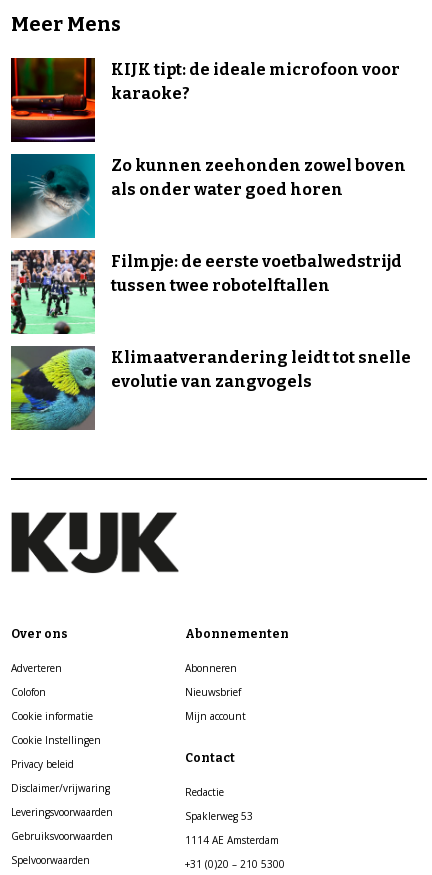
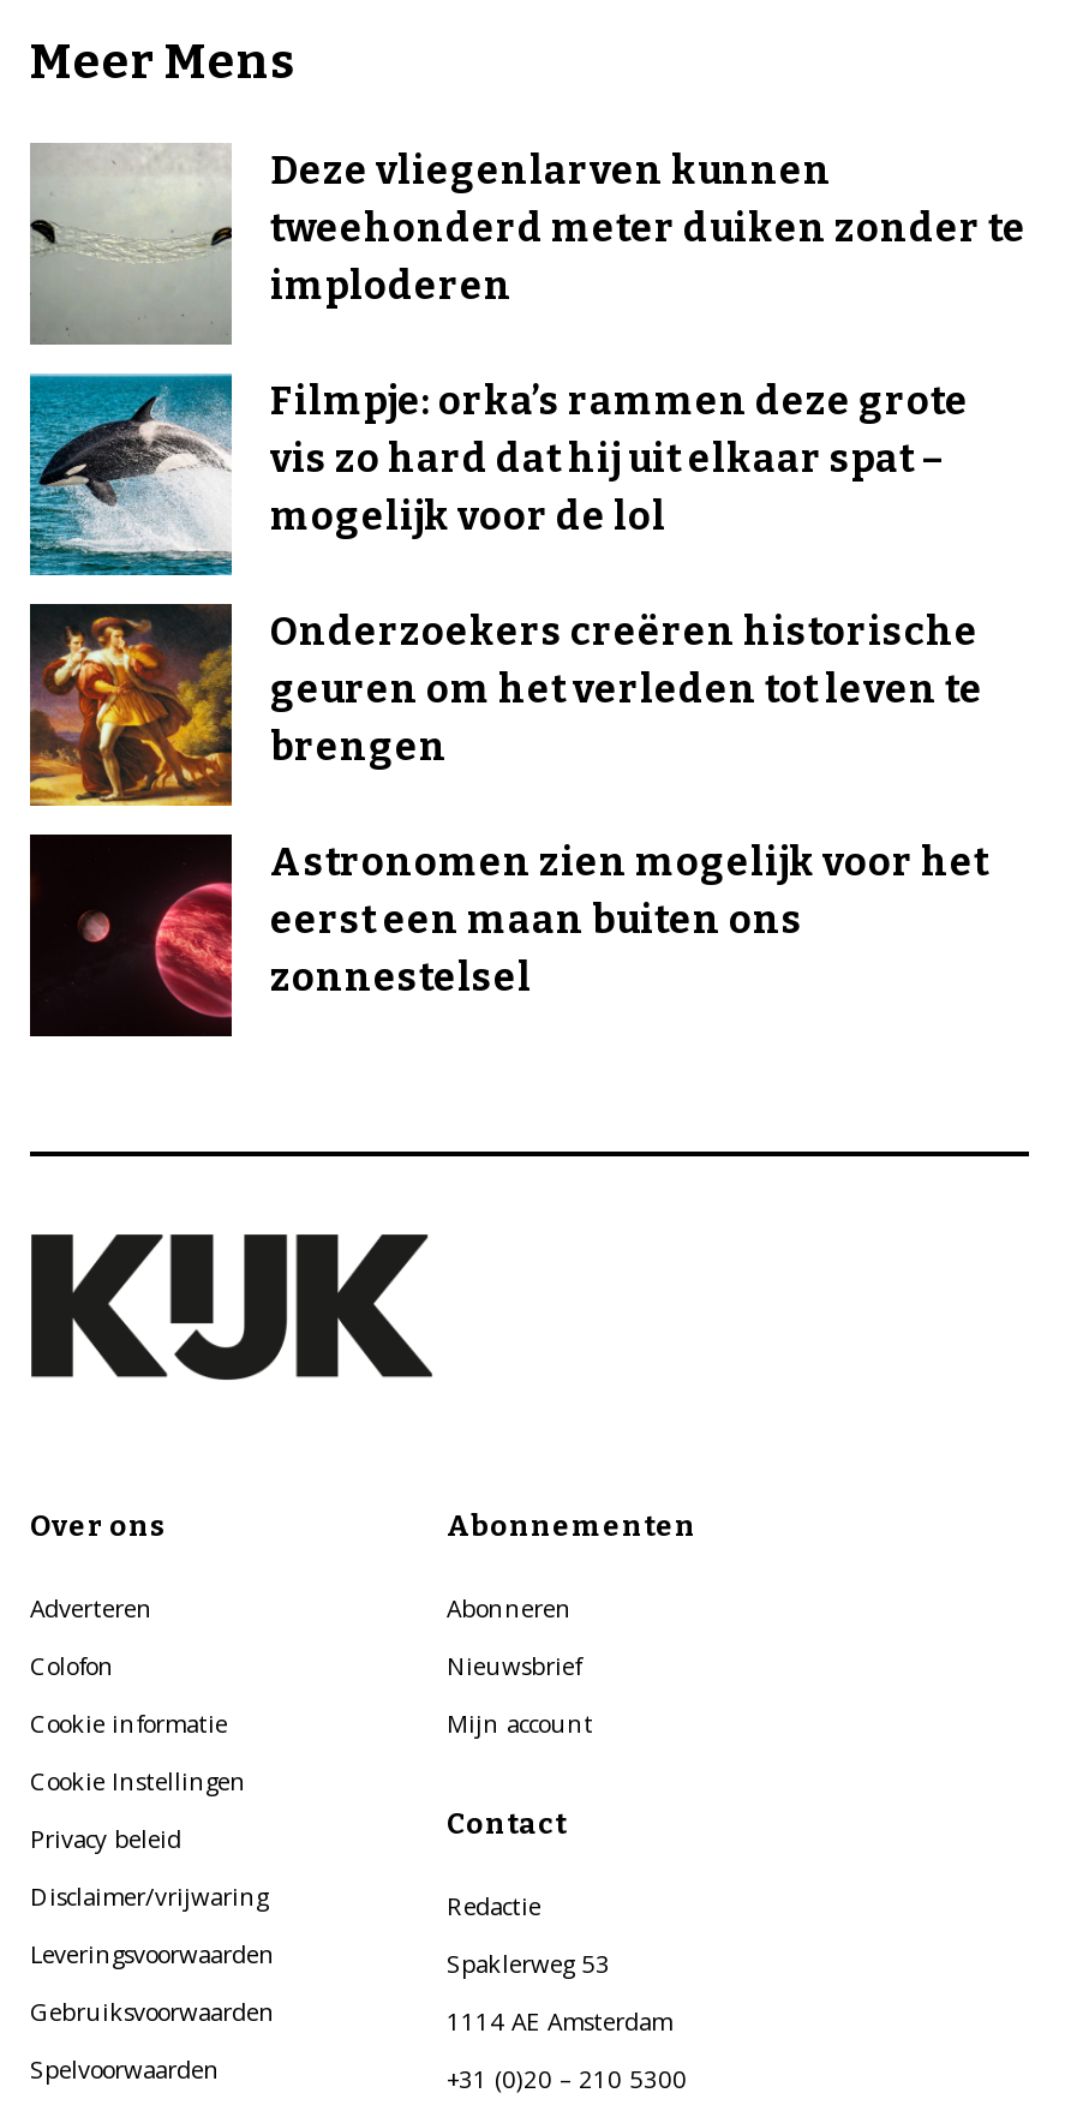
[10,57,400,142] [image] | KIJK tipt: de ideale microfoon voor | karaoke? -> [28,143,1027,342] [image] | Deze vliegenlarven kunnen | tweehonderd meter duiken zonder te | imploderen
[10,153,406,238] [image] | Zo kunnen zeehonden zowel boven | als onder water goed horen -> [28,373,969,578] [image] | Filmpje: orka’s rammen deze grote | vis zo hard dat hij uit elkaar spat – | mogelijk voor de lol
[10,249,402,335] [image] | Filmpje: de eerste voetbalwedstrijd | tussen twee robotelftallen -> [28,602,983,808] [image] | Onderzoekers creëren historische | geuren om het verleden tot leven te | brengen
[10,346,411,431] [image] | Klimaatverandering leidt tot snelle | evolutie van zangvogels -> [28,835,988,1039] [image] | Astronomen zien mogelijk voor het | eerst een maan buiten ons | zonnestelsel

